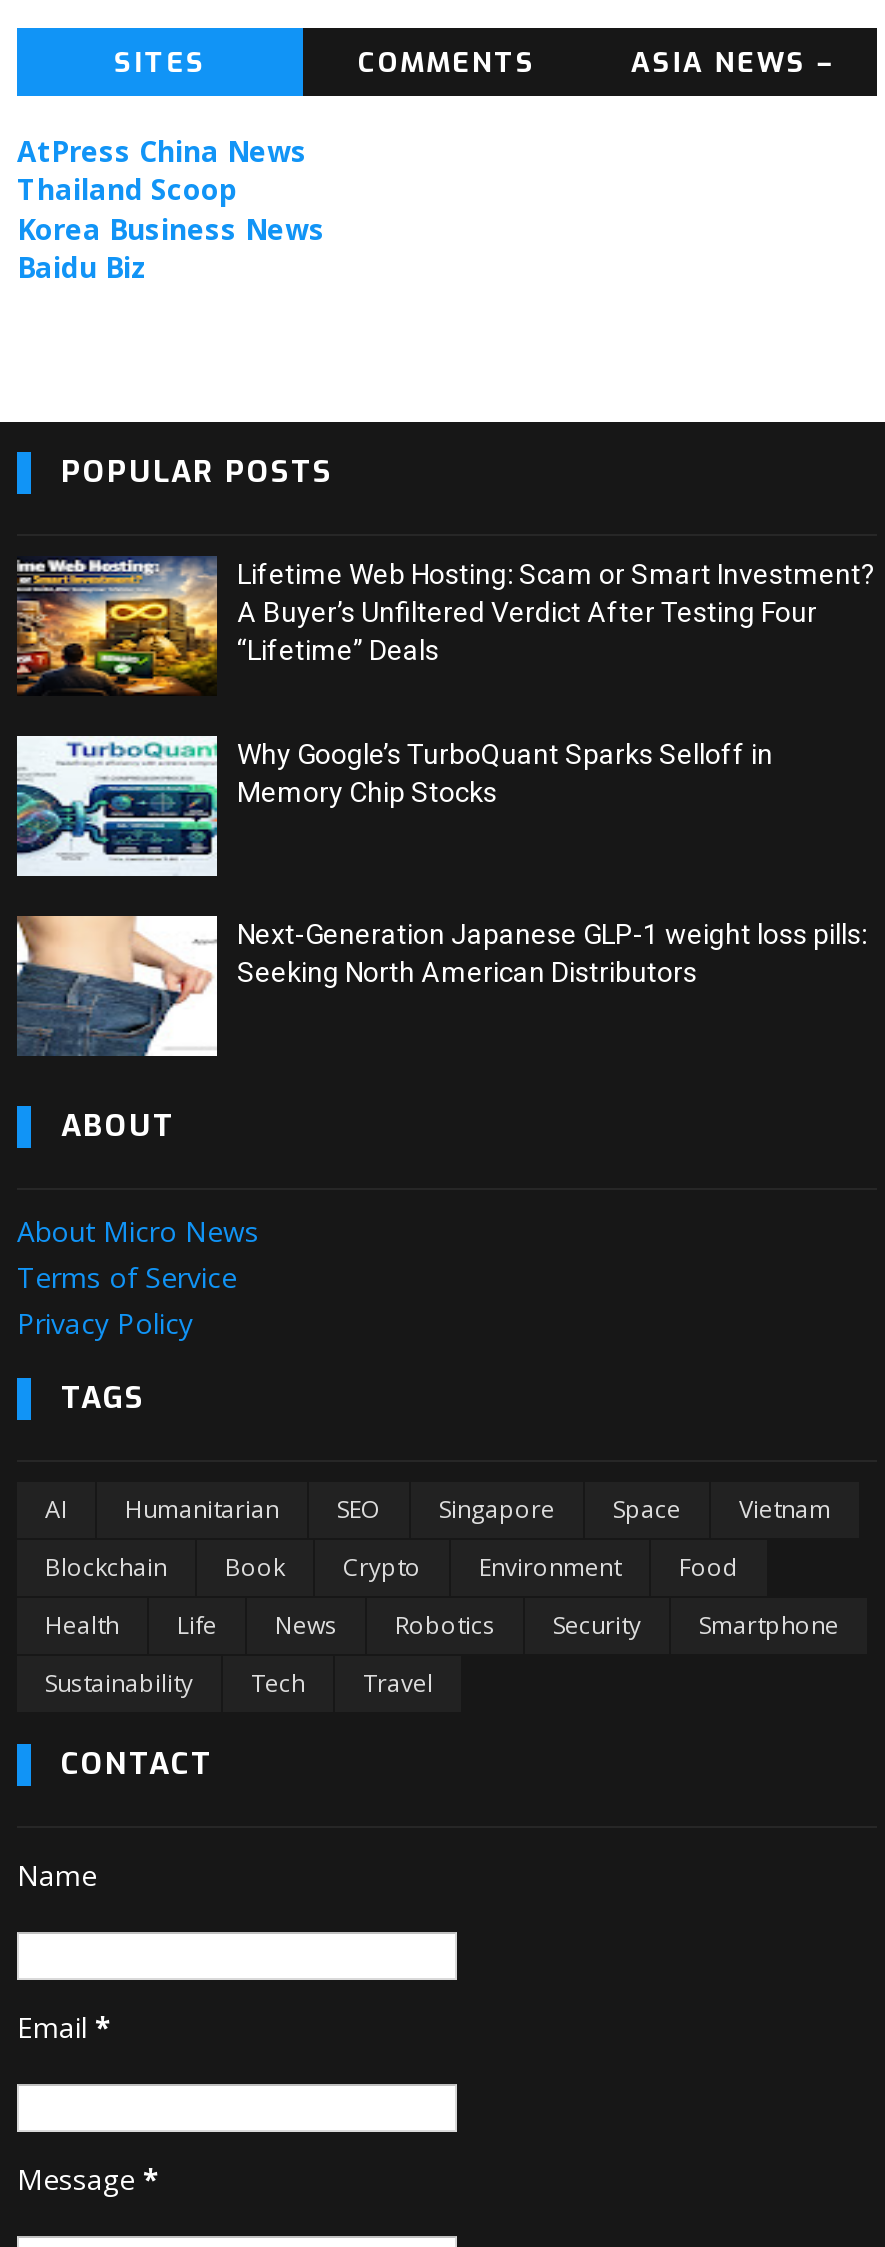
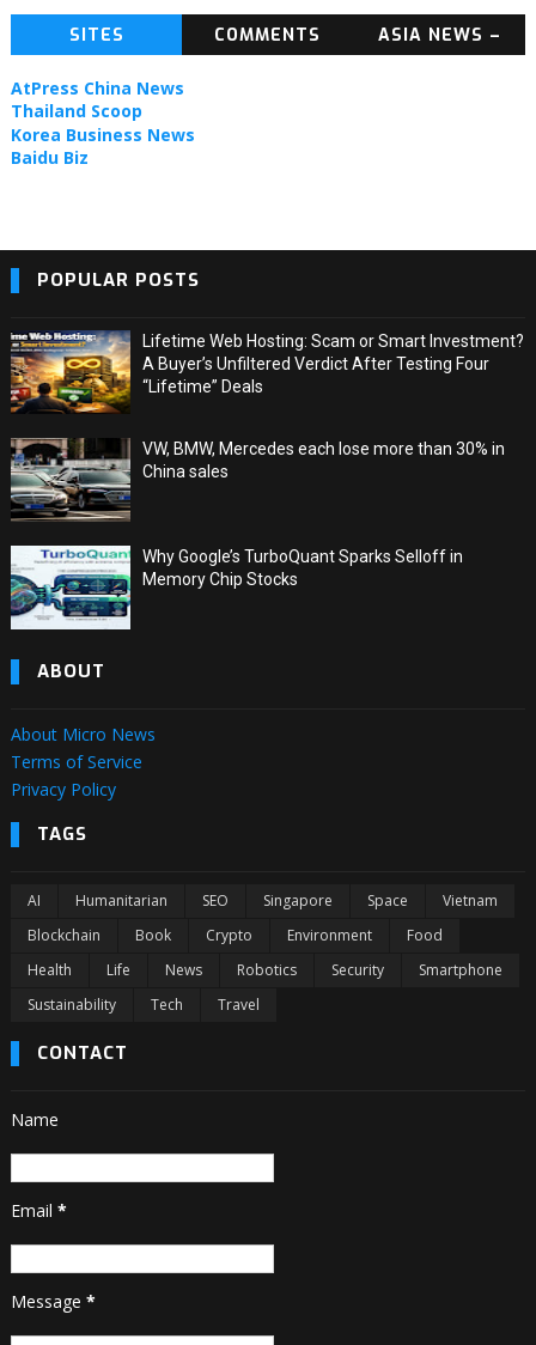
none -> [11,438,505,522] [image] | VW, BMW, Mercedes each lose more than 30% in | China sales
moved [13,736,773,872] -> [8,546,463,627]: [image] | Why Google’s TurboQuant Sparks Selloff in | Memory Chip Stocks
[15,914,867,1056] [image] | Next-Generation Japanese GLP-1 weight loss pills: | Seeking North American Distributors -> none

